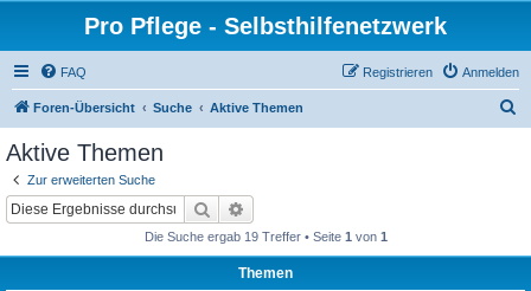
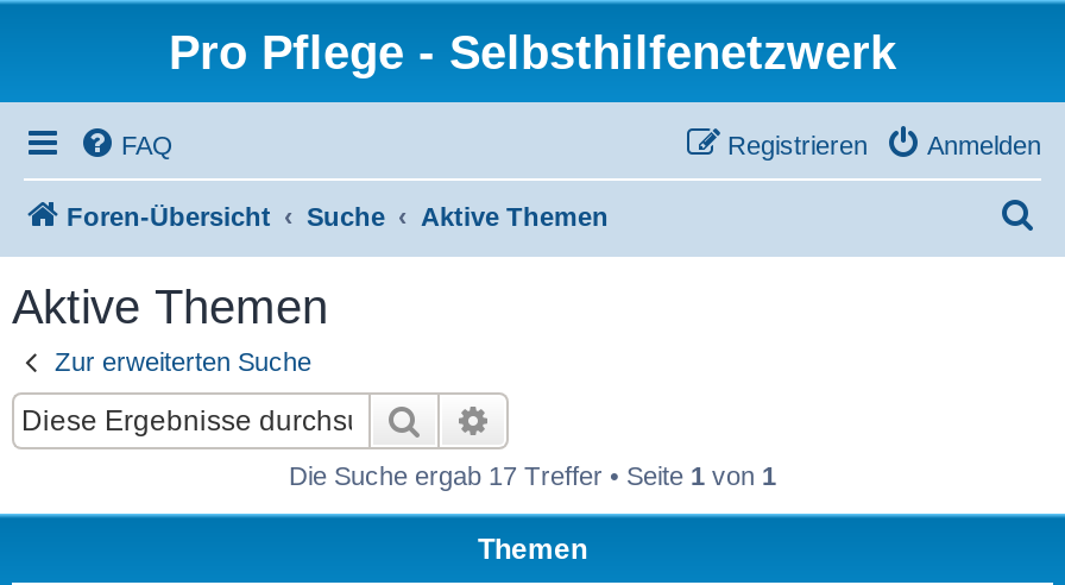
[144,229,387,243] Die Suche ergab 19 Treffer • Seite 1 von 1 -> [289,460,776,489] Die Suche ergab 17 Treffer • Seite 1 von 1

